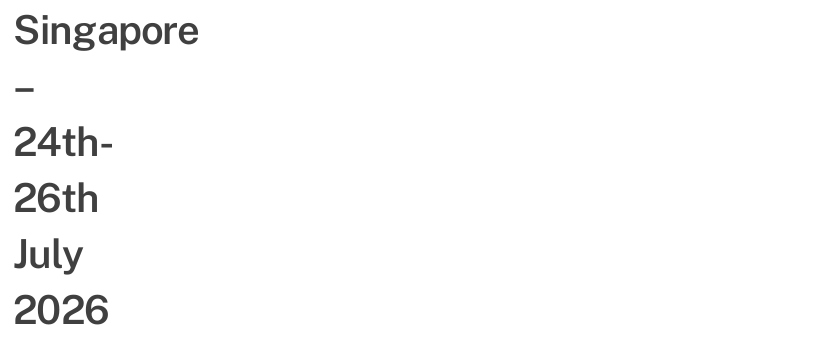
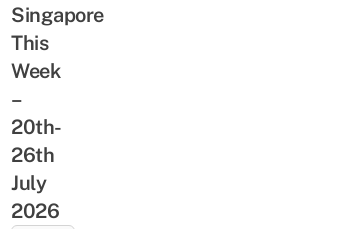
none -> [11,31,60,83] This | Week
[13,117,114,165] 24th- -> [11,115,61,139] 20th-

